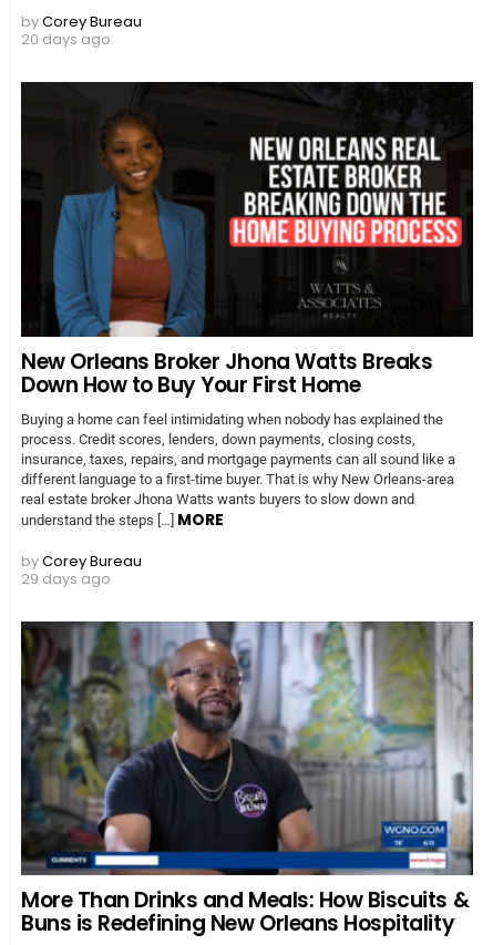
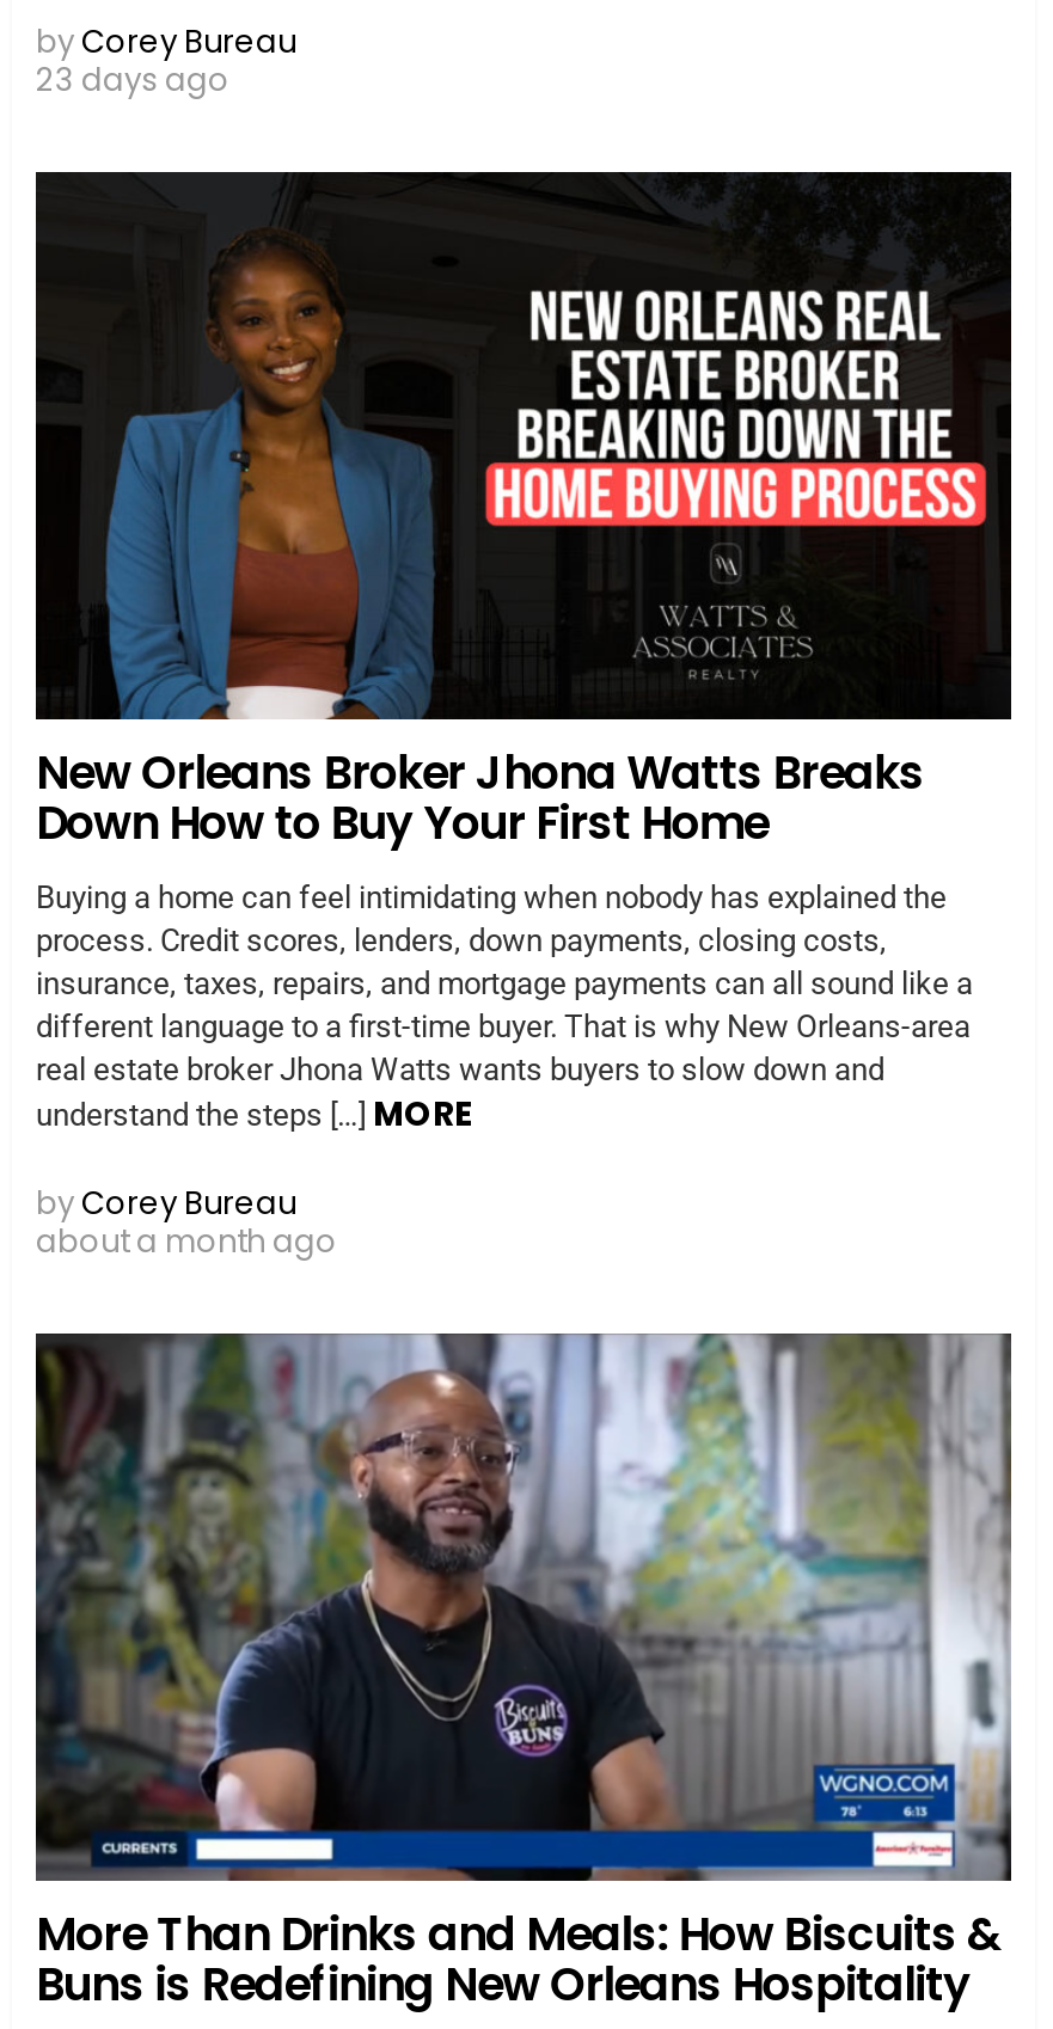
[21,29,111,50] 20 days ago -> [36,57,229,103] 23 days ago
[21,568,111,589] 29 days ago -> [36,1219,337,1265] about a month ago

